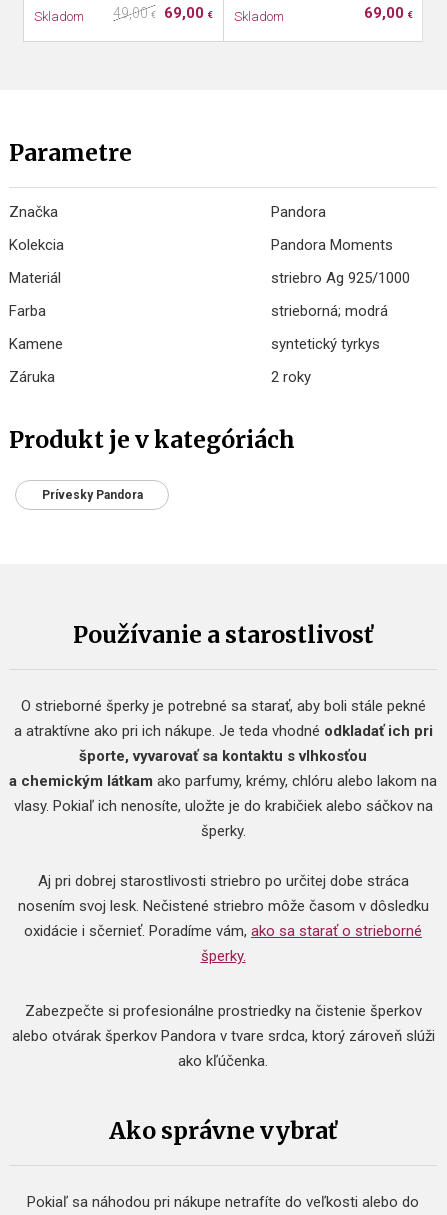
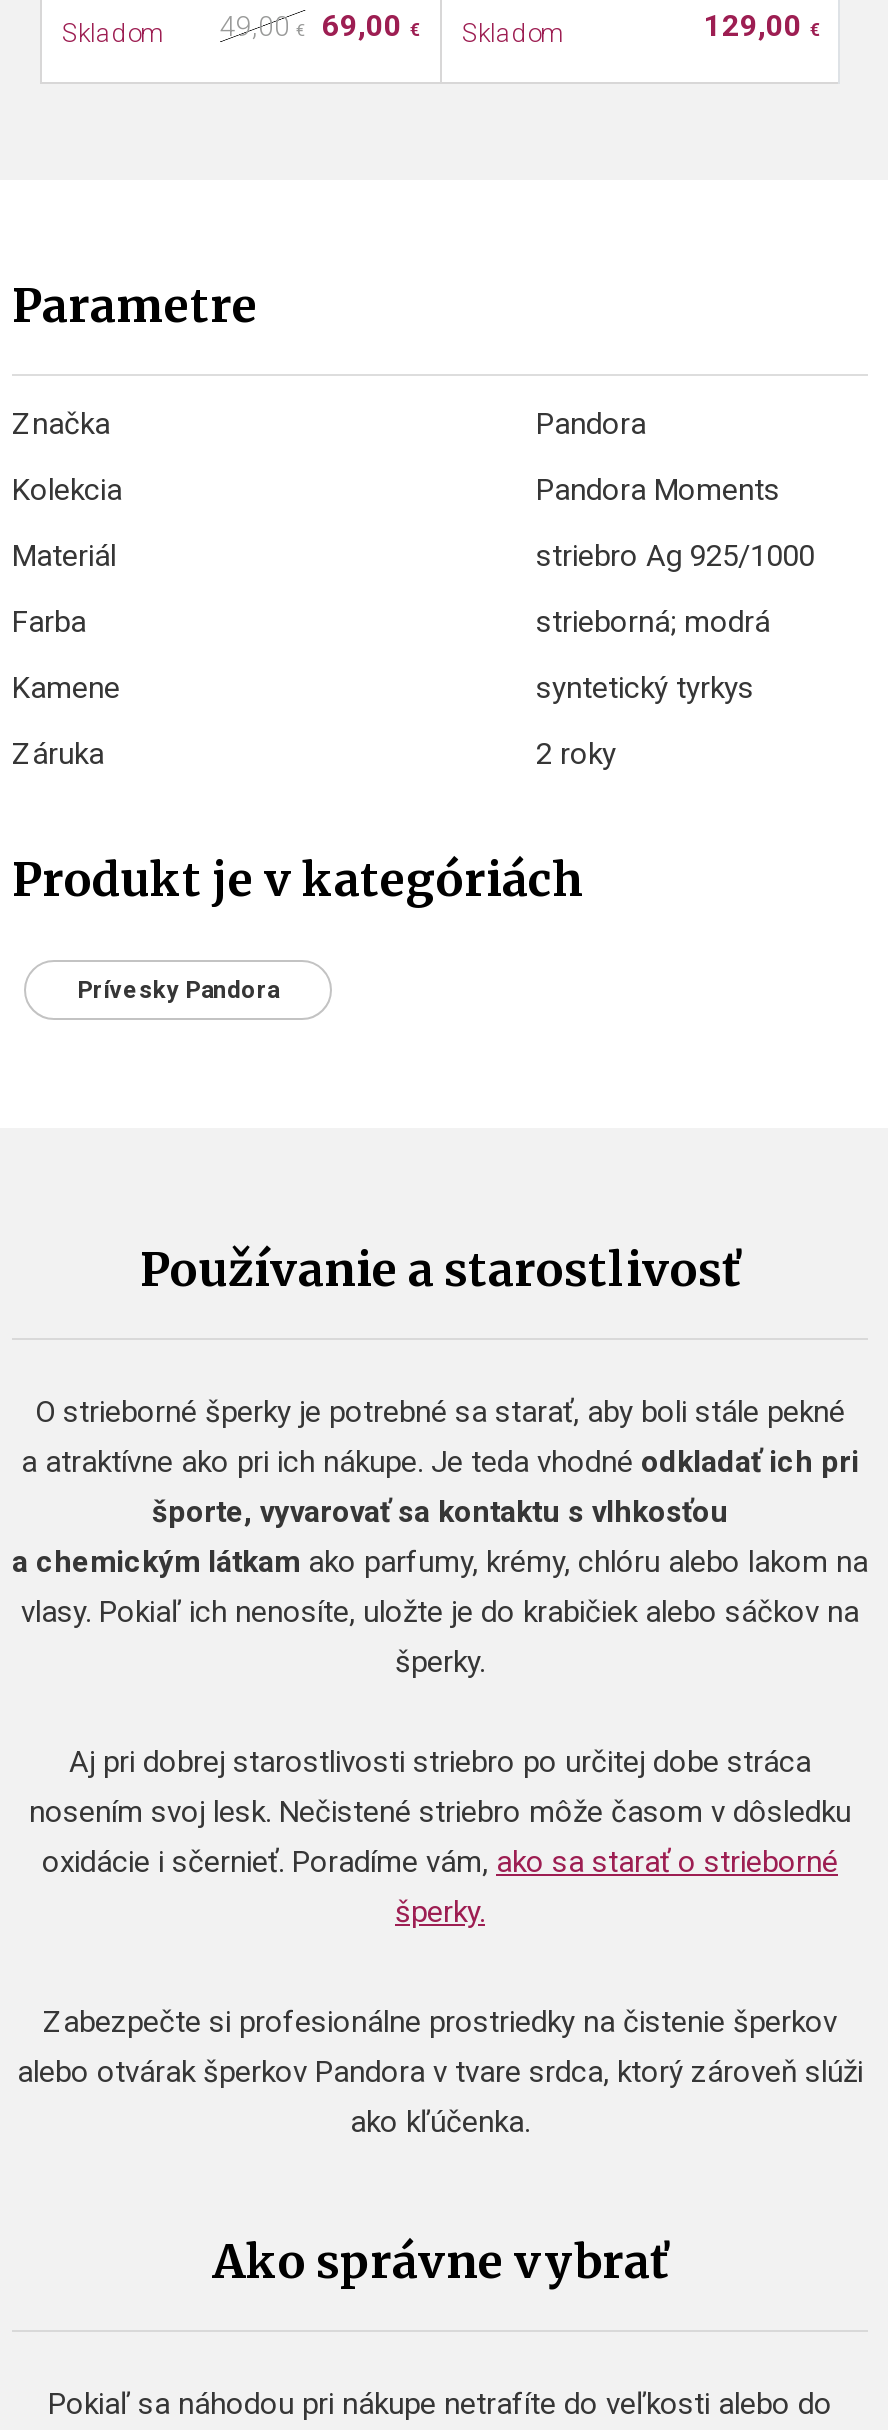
[364,4,413,22] 69,00 € -> [704,8,820,44] 129,00 €

